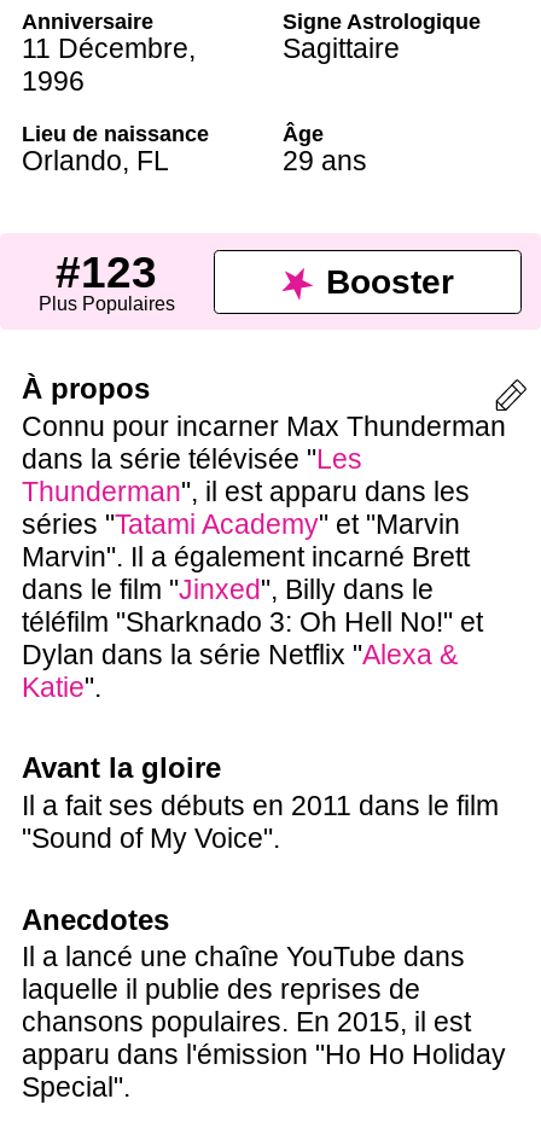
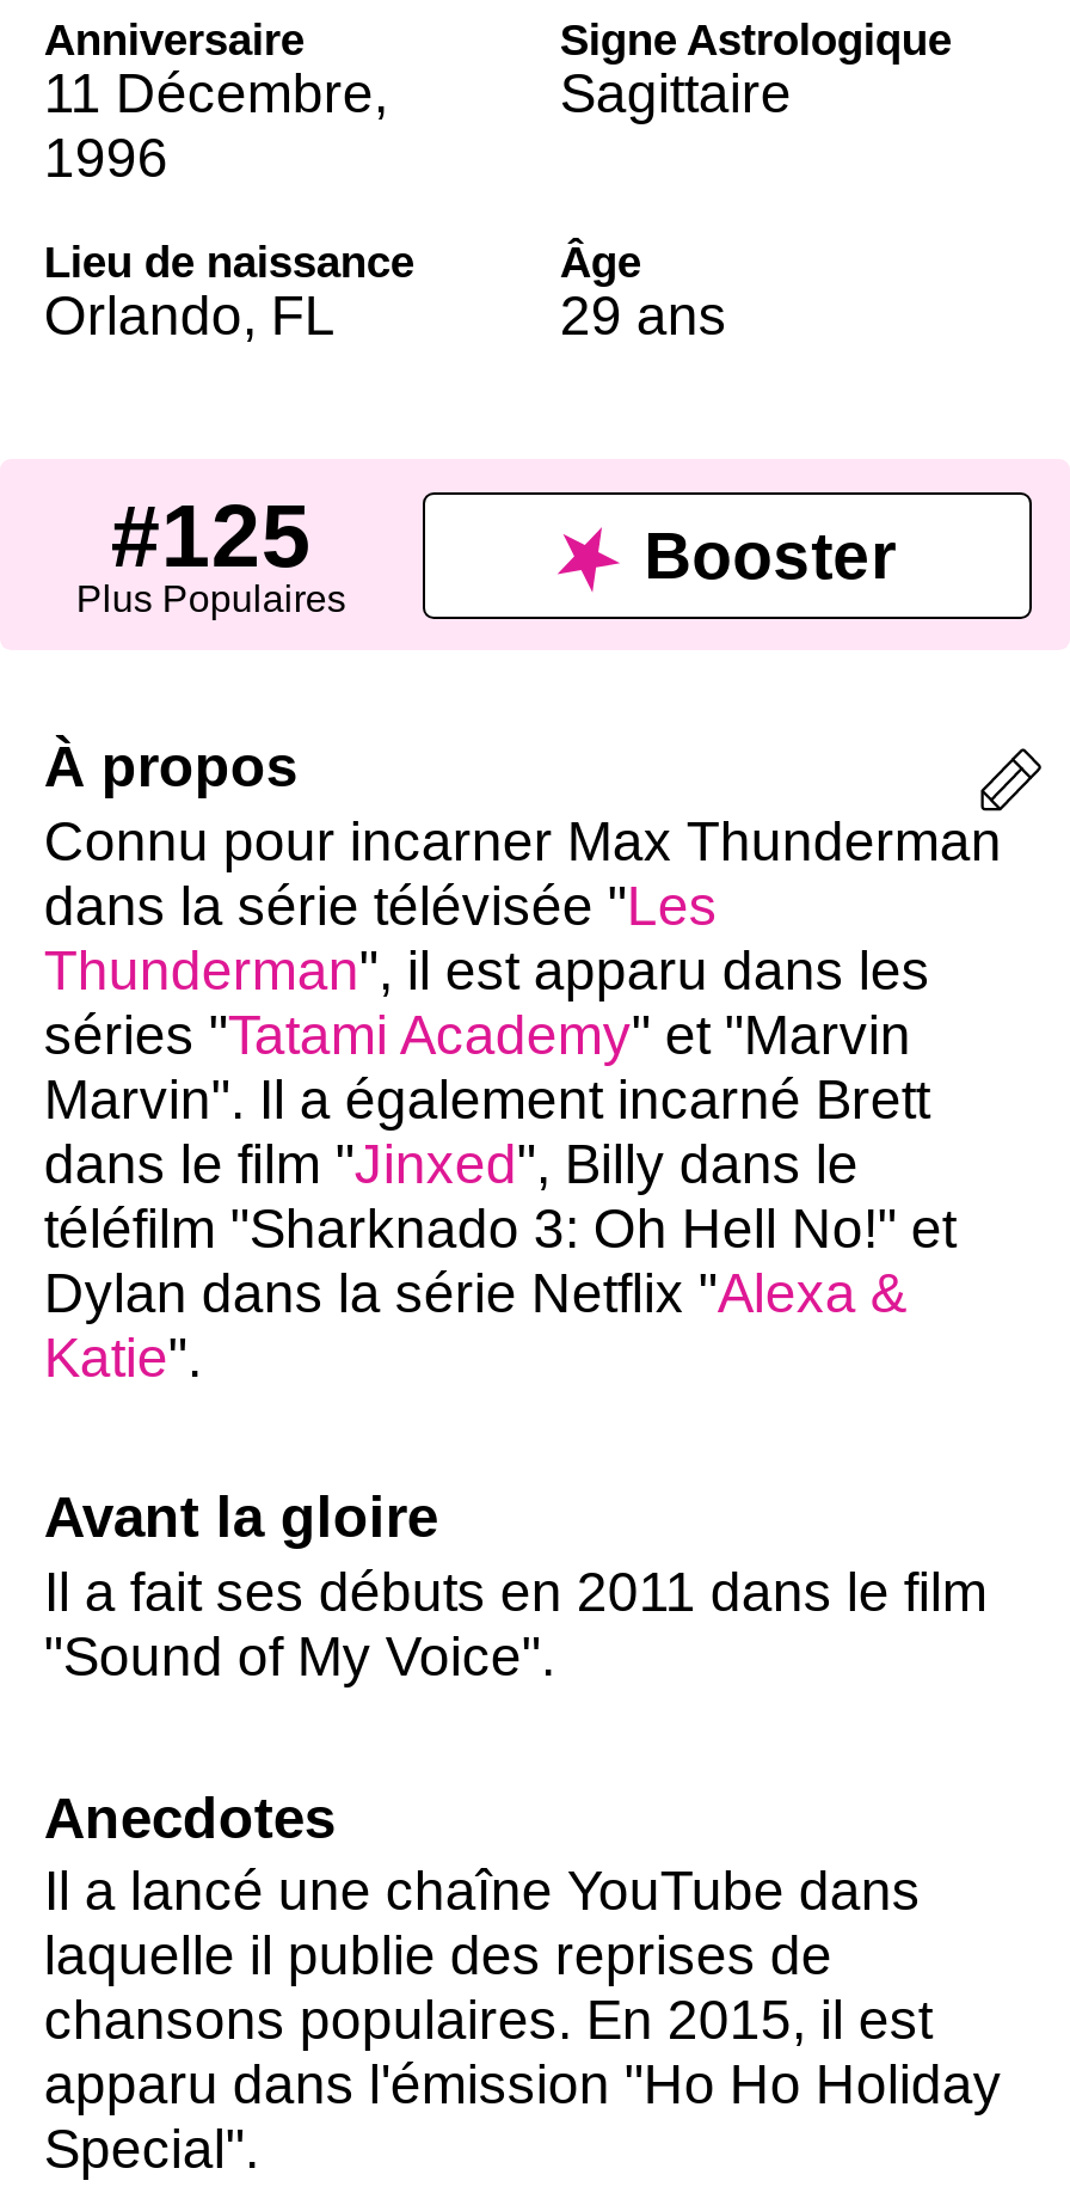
[56,247,157,296] #123 -> [111,486,311,584] #125

